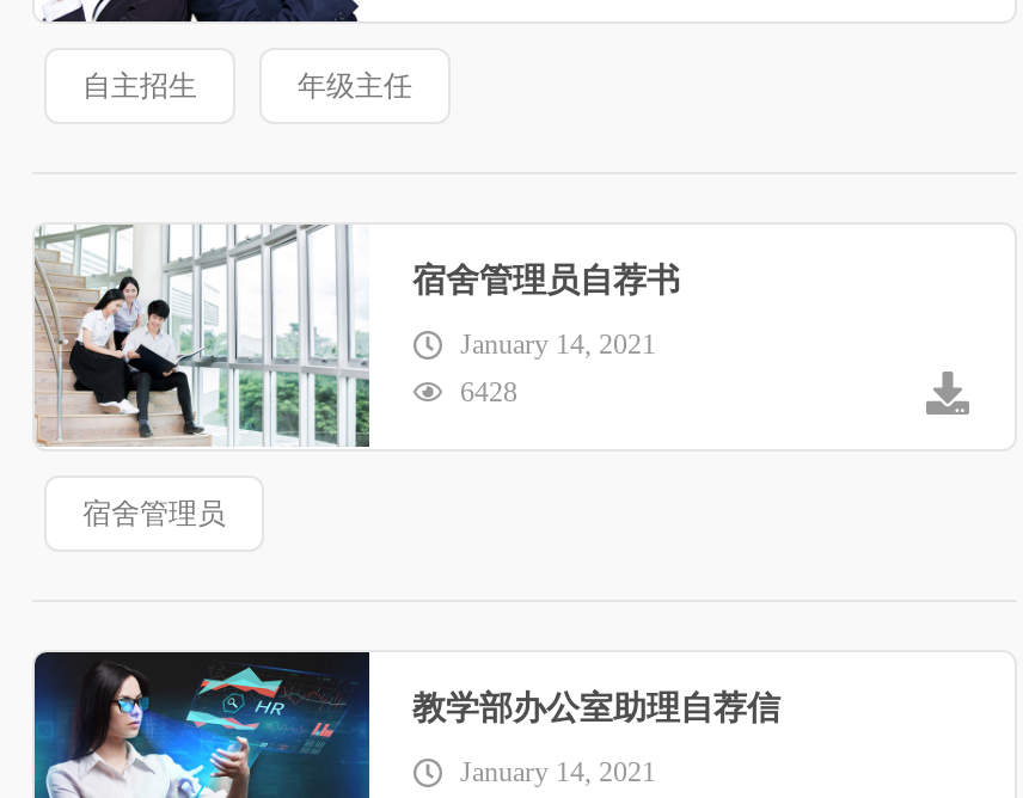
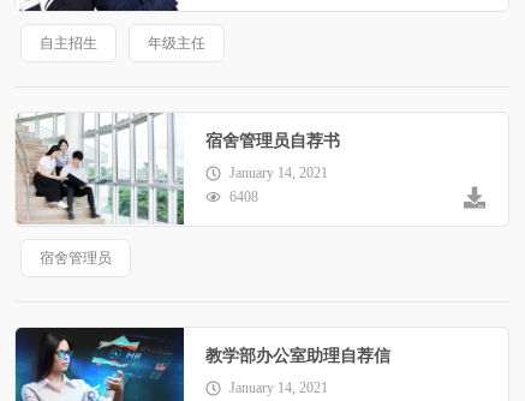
[460,375,517,409] 6428 -> [229,188,258,205] 6408

